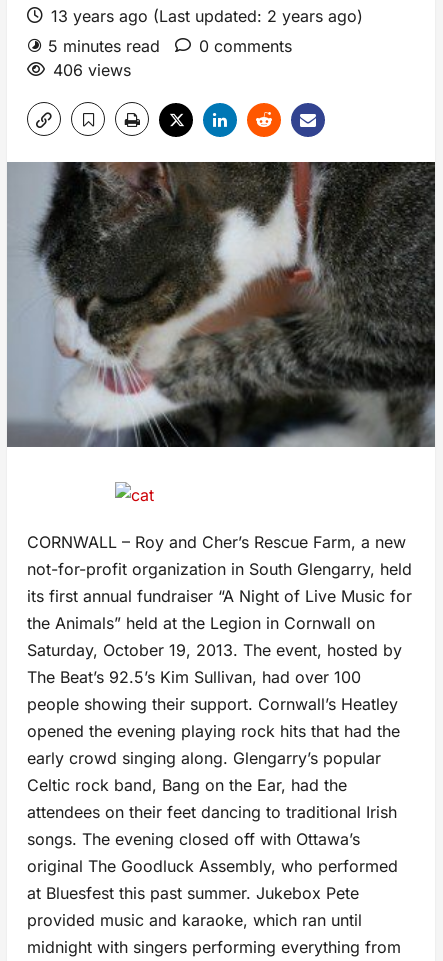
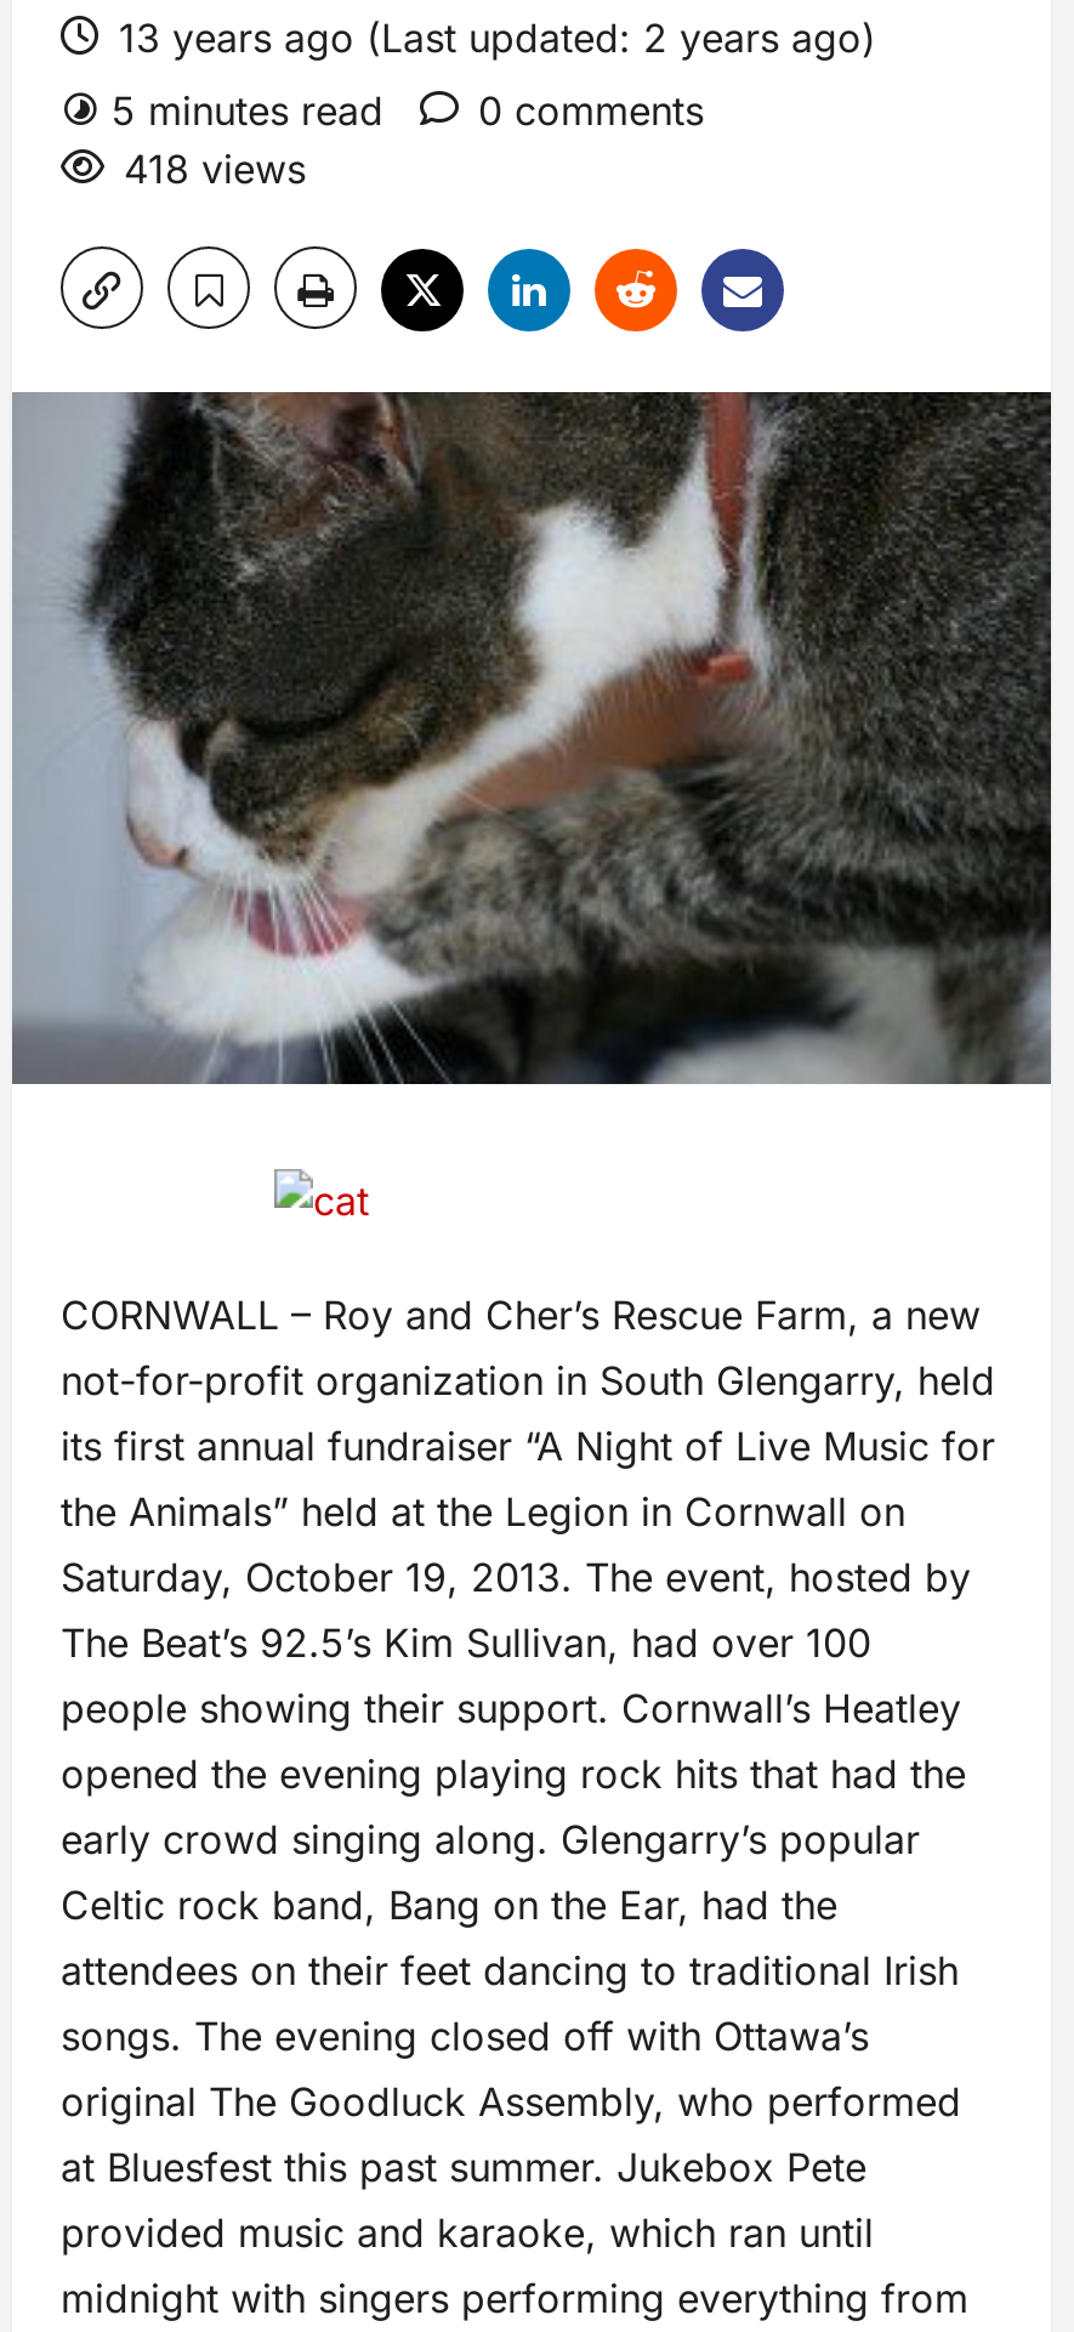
[53,60,131,80] 406 views -> [124,144,306,193] 418 views

